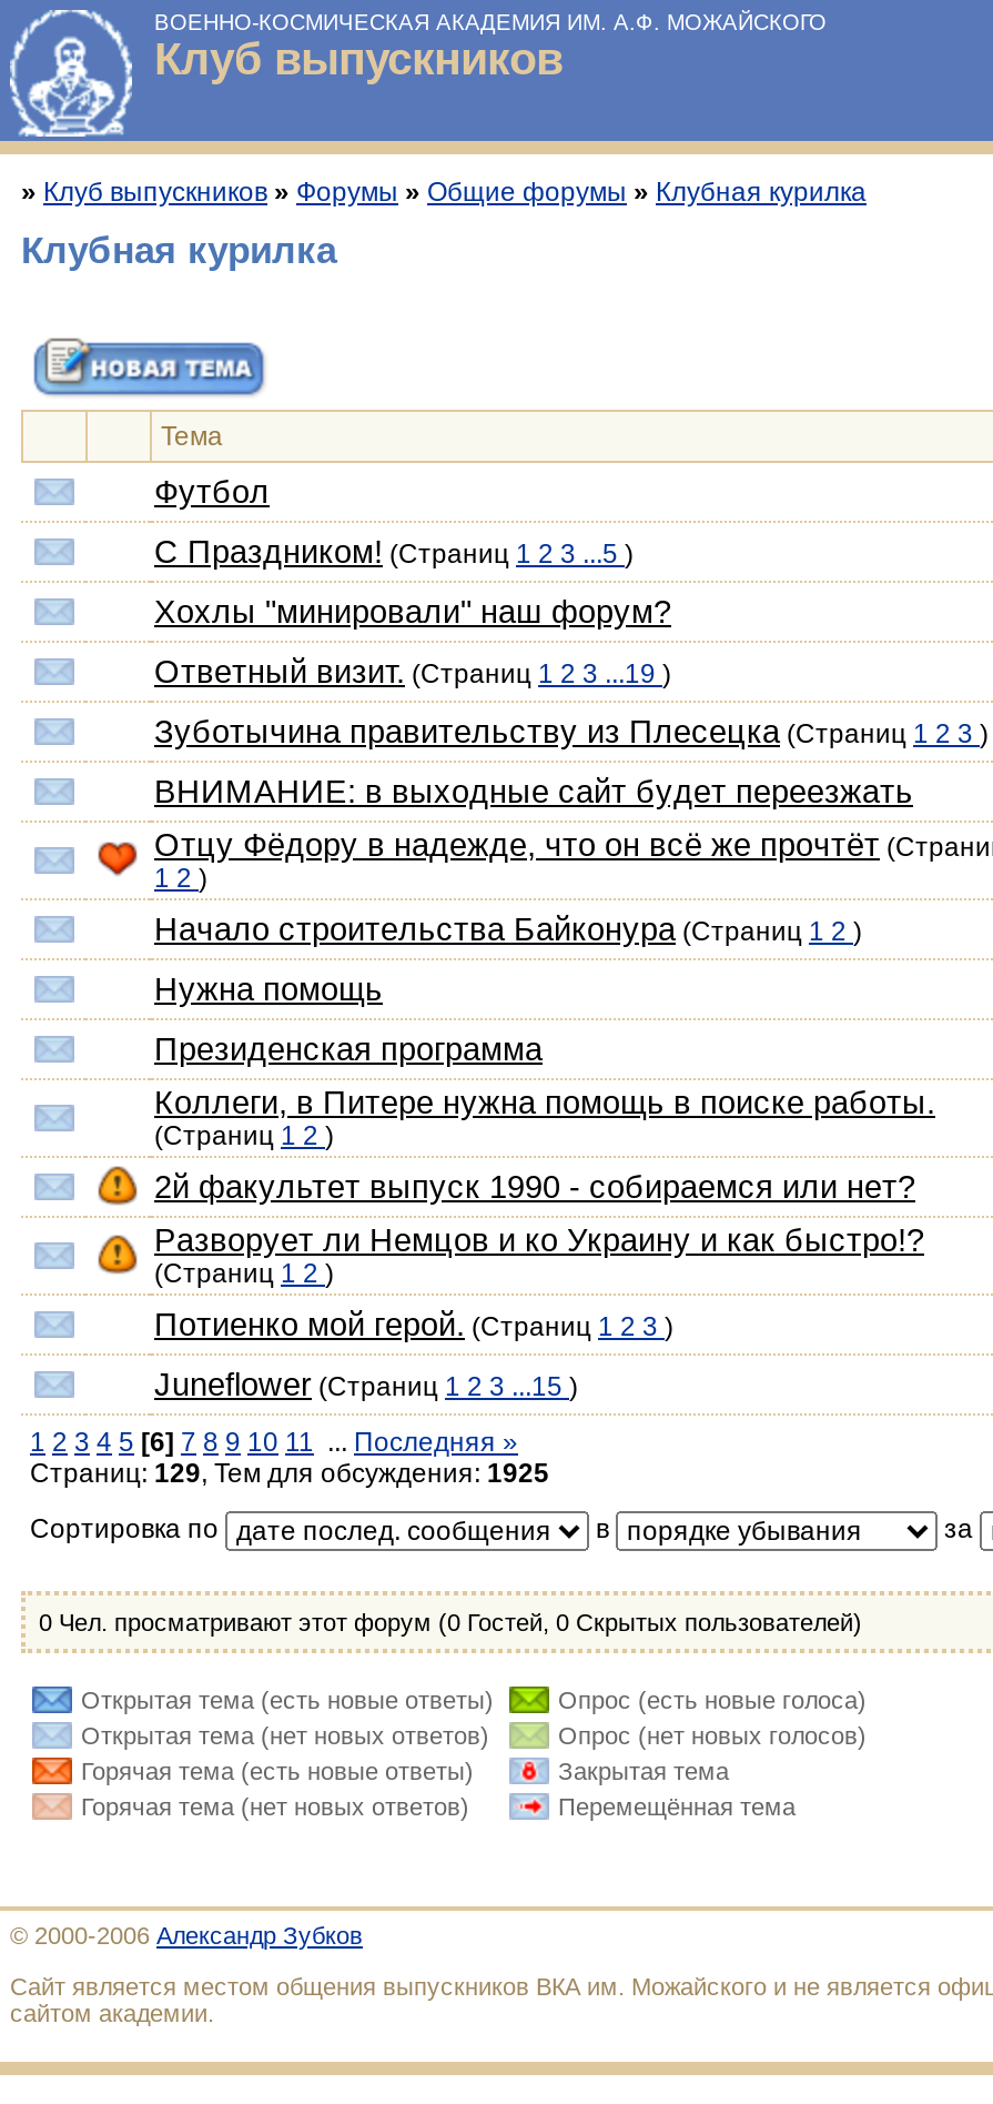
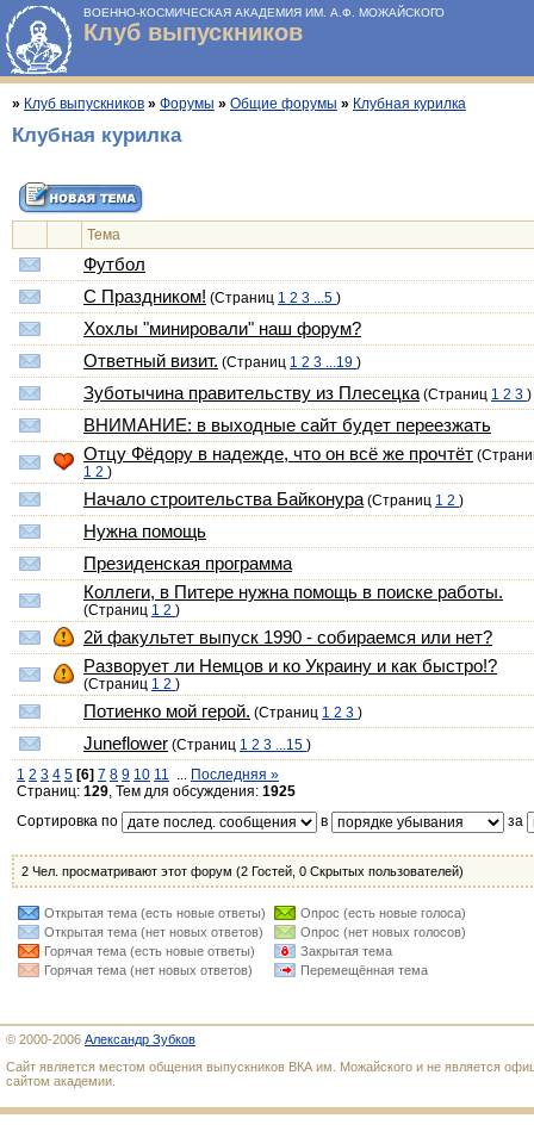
[39,1609,862,1636] 0 Чел. просматривают этот форум (0 Гостей, 0 Скрытых пользователей) -> [21,864,464,879] 2 Чел. просматривают этот форум (2 Гостей, 0 Скрытых пользователей)

